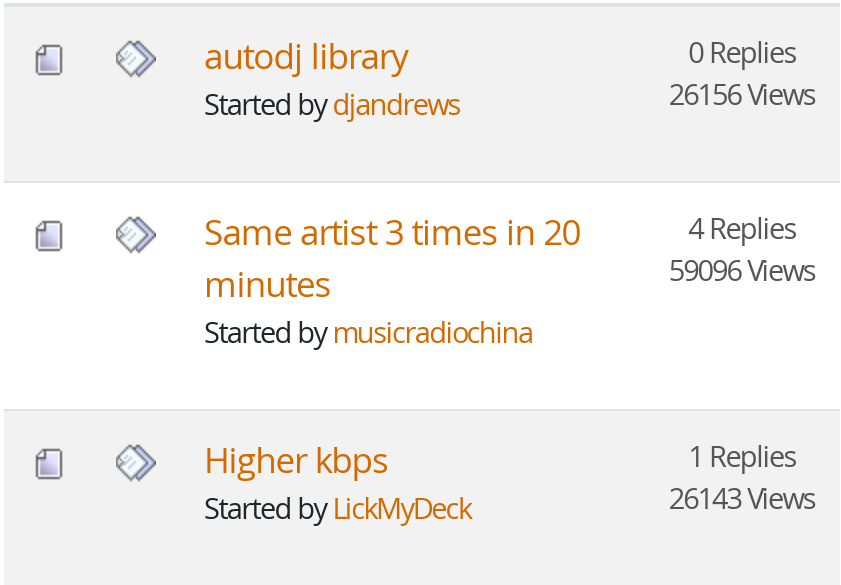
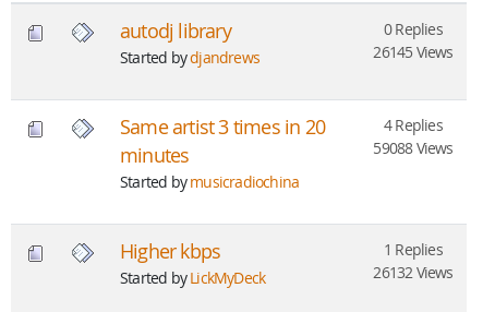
[669,75,815,113] 26156 Views -> [373,41,453,62] 26145 Views
[669,251,815,289] 59096 Views -> [373,137,453,158] 59088 Views
[669,479,815,517] 26143 Views -> [373,262,453,283] 26132 Views

